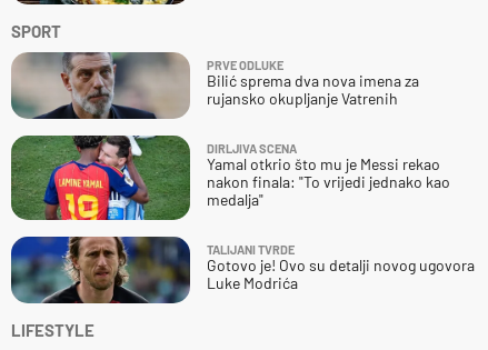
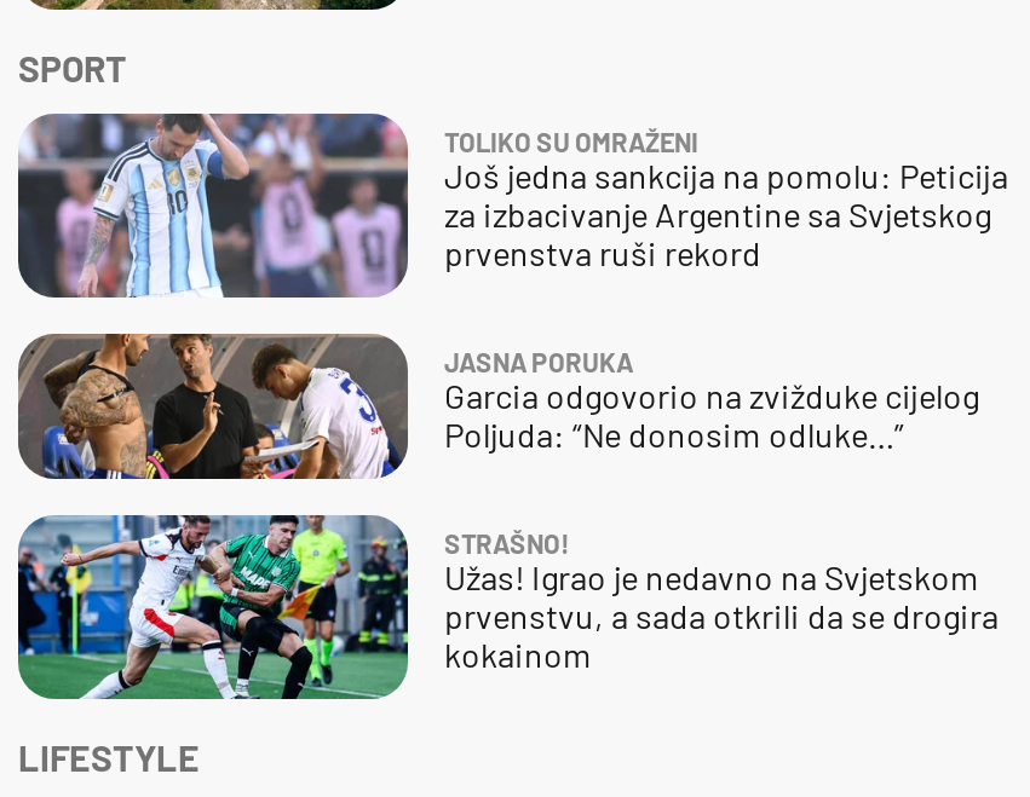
[11,52,419,120] [image] | PRVE ODLUKE | Bilić sprema dva nova imena za | rujansko okupljanje Vatrenih -> [18,114,1008,300] [image] | TOLIKO SU OMRAŽENI | Još jedna sankcija na pomolu: Peticija | za izbacivanje Argentine sa Svjetskog | prvenstva ruši rekord
[12,134,450,221] [image] | DIRLJIVA SCENA | Yamal otkrio što mu je Messi rekao | nakon finala: "To vrijedi jednako kao | medalja" -> [18,331,979,481] [image] | JASNA PORUKA | Garcia odgovorio na zvižduke cijelog | Poljuda: “Ne donosim odluke…”
[10,236,475,304] [image] | TALIJANI TVRDE | Gotovo je! Ovo su detalji novog ugovora | Luke Modrića -> [16,513,999,701] [image] | STRAŠNO! | Užas! Igrao je nedavno na Svjetskom | prvenstvu, a sada otkrili da se drogira | kokainom

